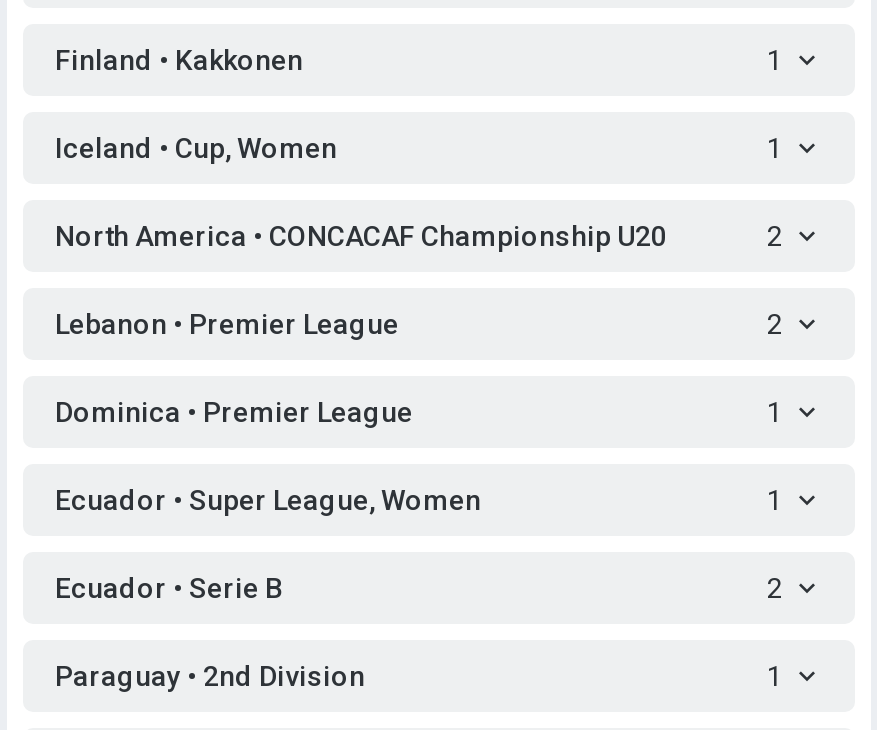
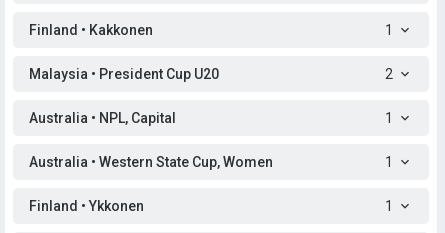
[55,132,783,252] Iceland • Cup, Women | 1 | North America • CONCACAF Championship U20 -> [29,66,219,82] Malaysia • President Cup U20
[55,308,783,428] Lebanon • Premier League | 2 | Dominica • Premier League -> [29,110,176,126] Australia • NPL, Capital
[55,484,481,516] Ecuador • Super League, Women -> [29,154,273,170] Australia • Western State Cup, Women
[55,572,783,692] Ecuador • Serie B | 2 | Paraguay • 2nd Division -> [29,198,144,214] Finland • Ykkonen

